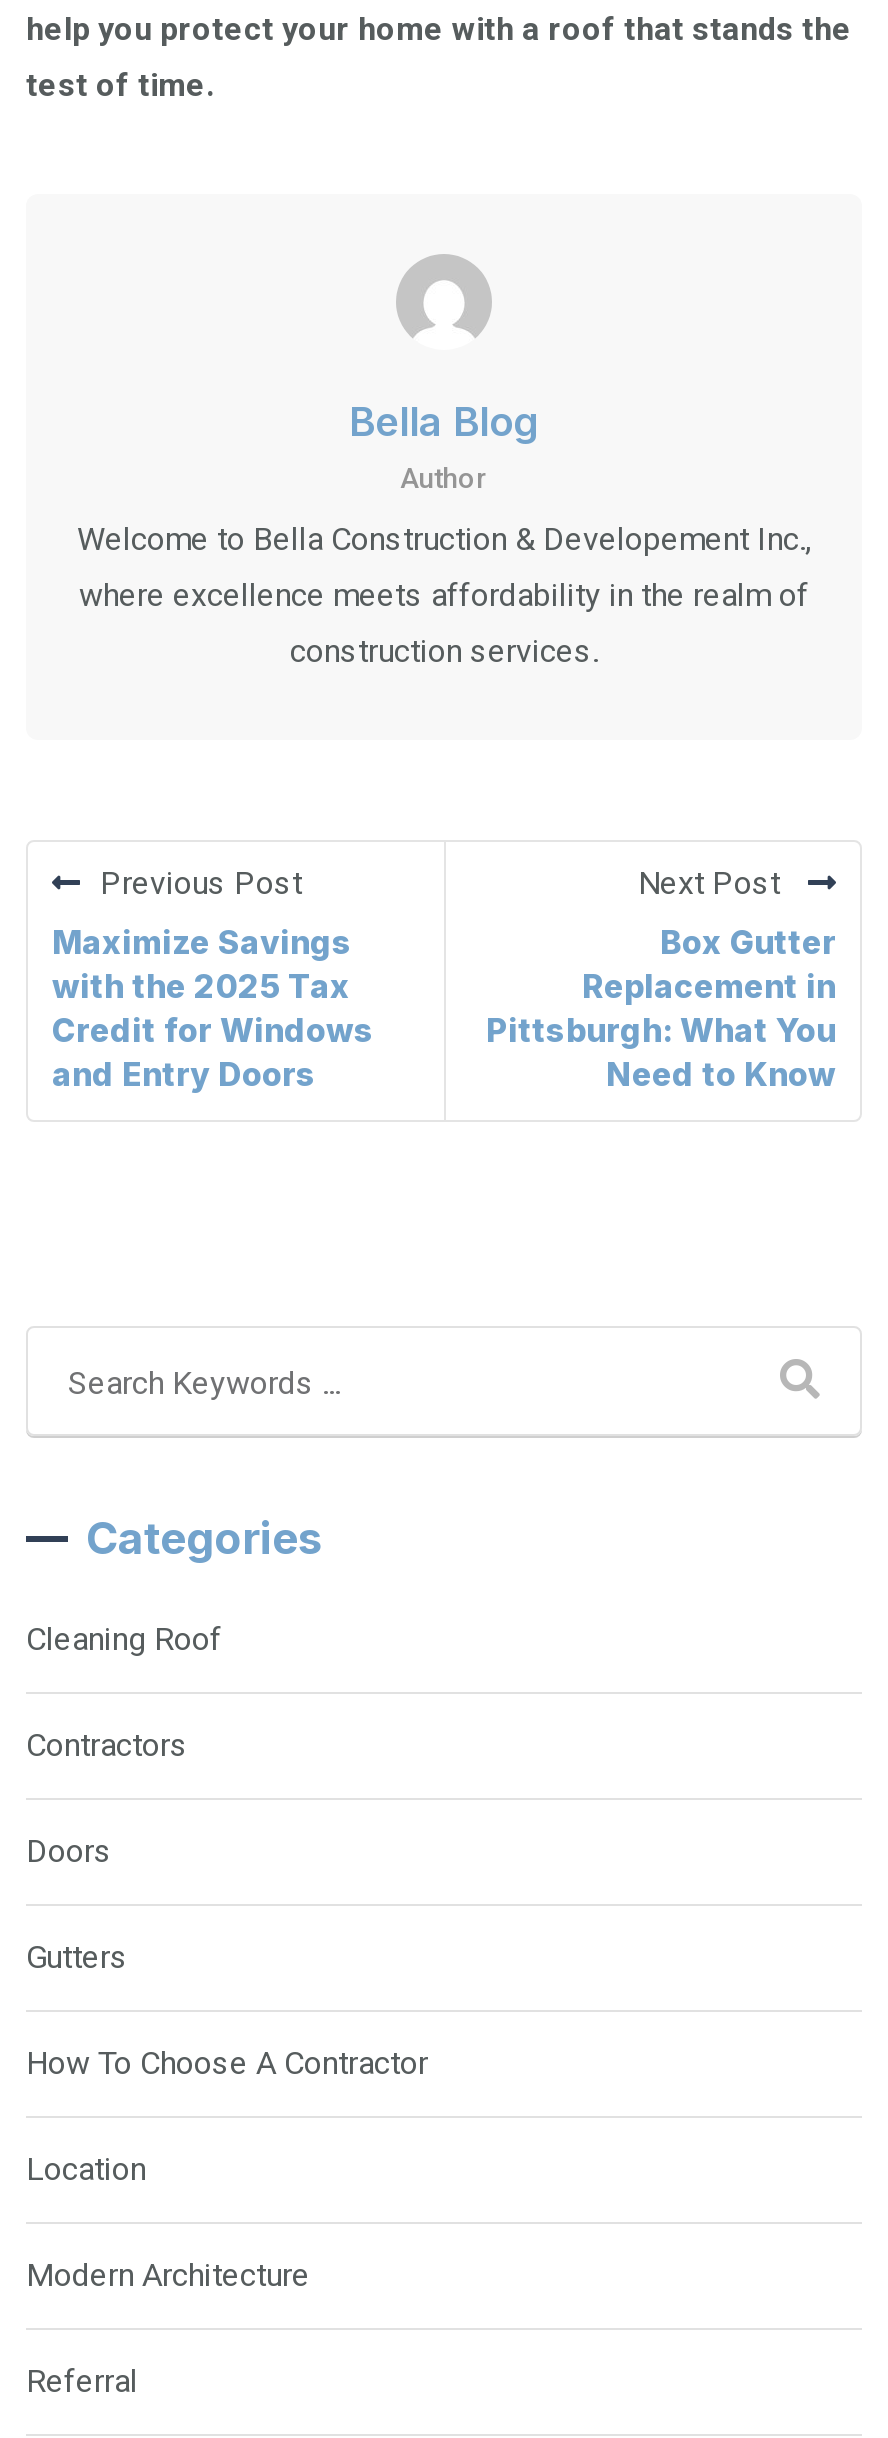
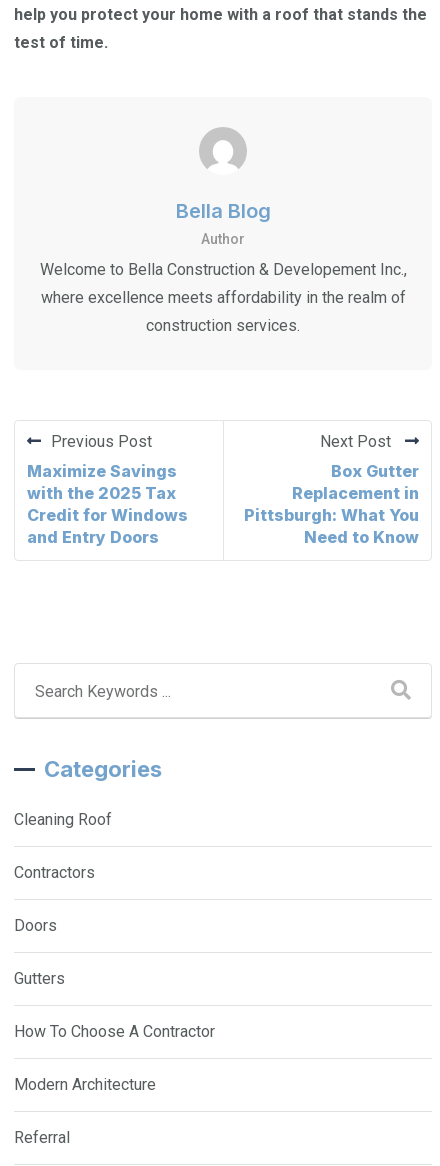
[26,2150,146,2188] Location -> none

